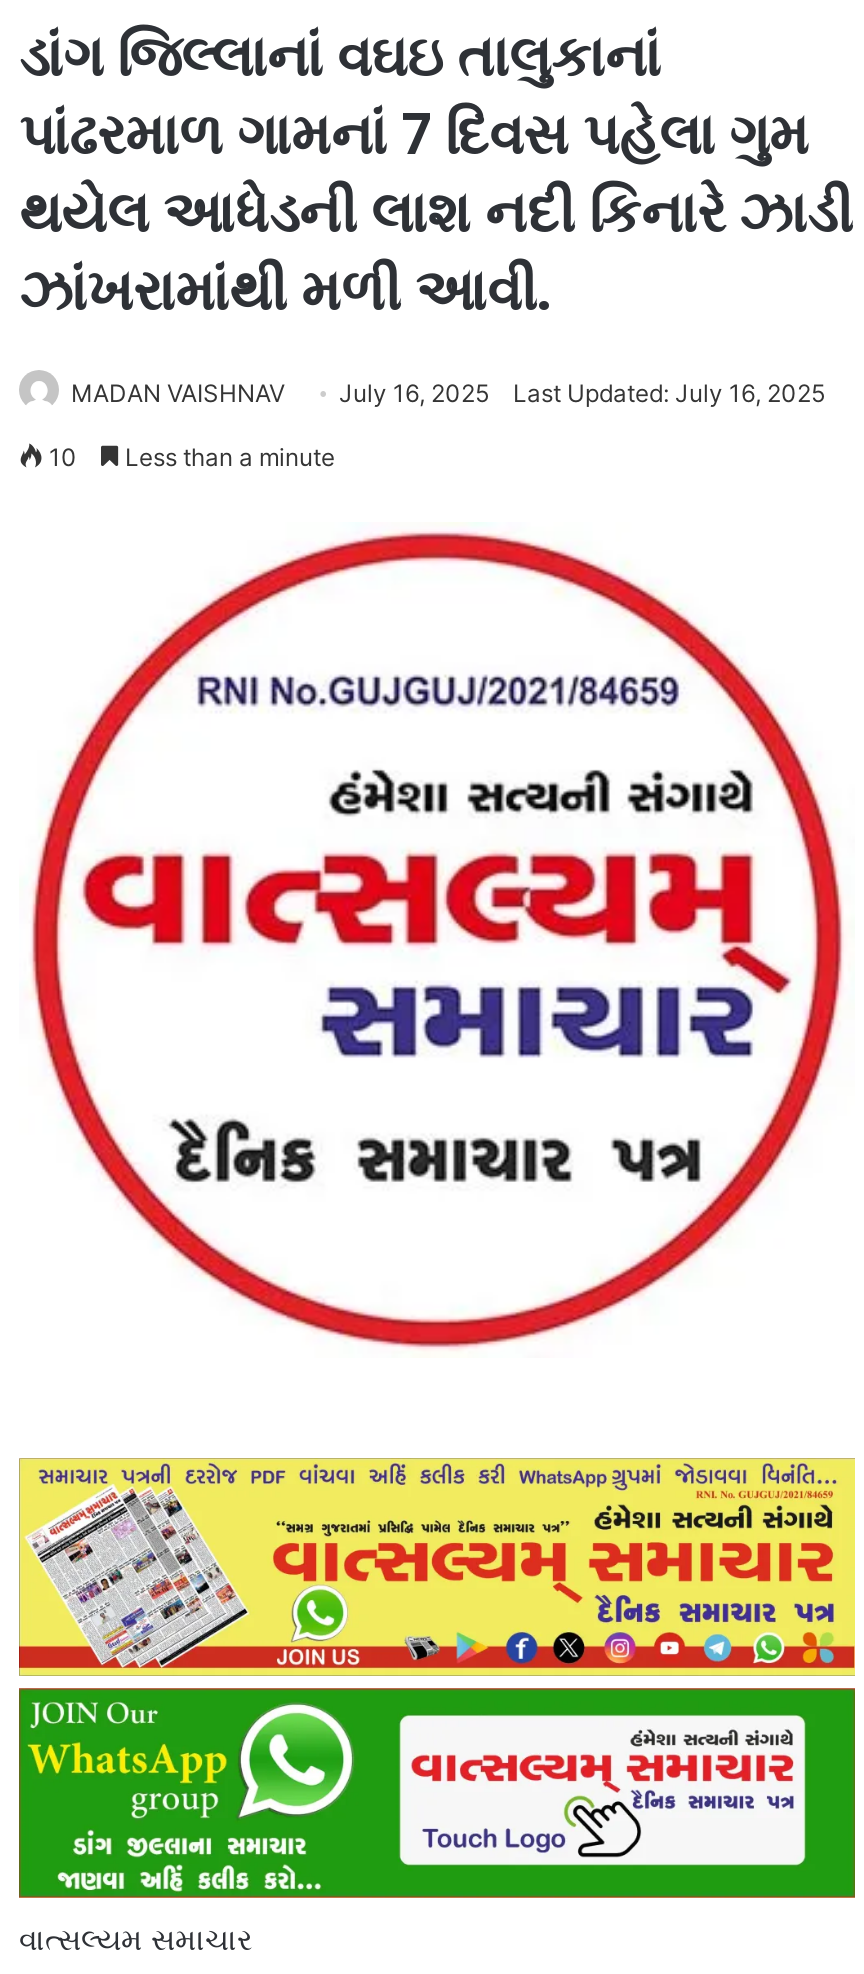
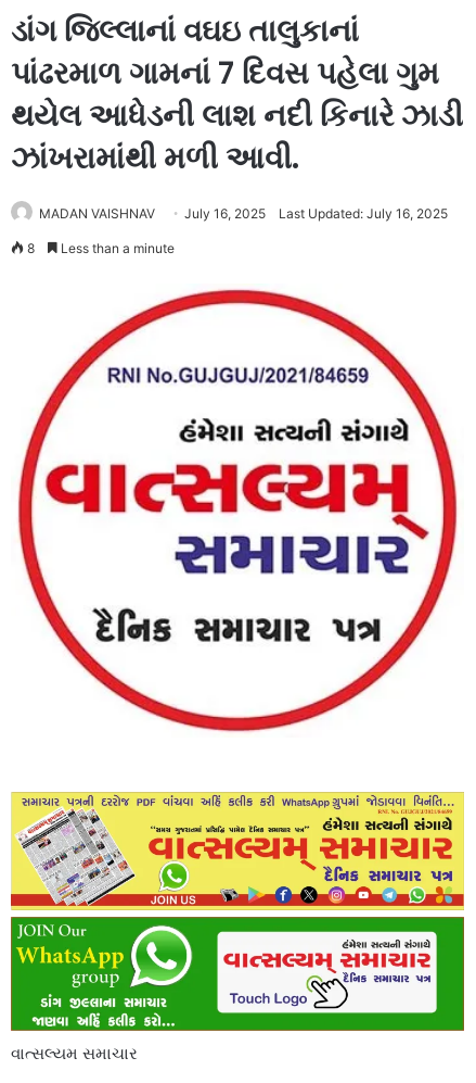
[43,441,335,471] 10 Less than a minute -> [24,240,175,256] 8 Less than a minute

